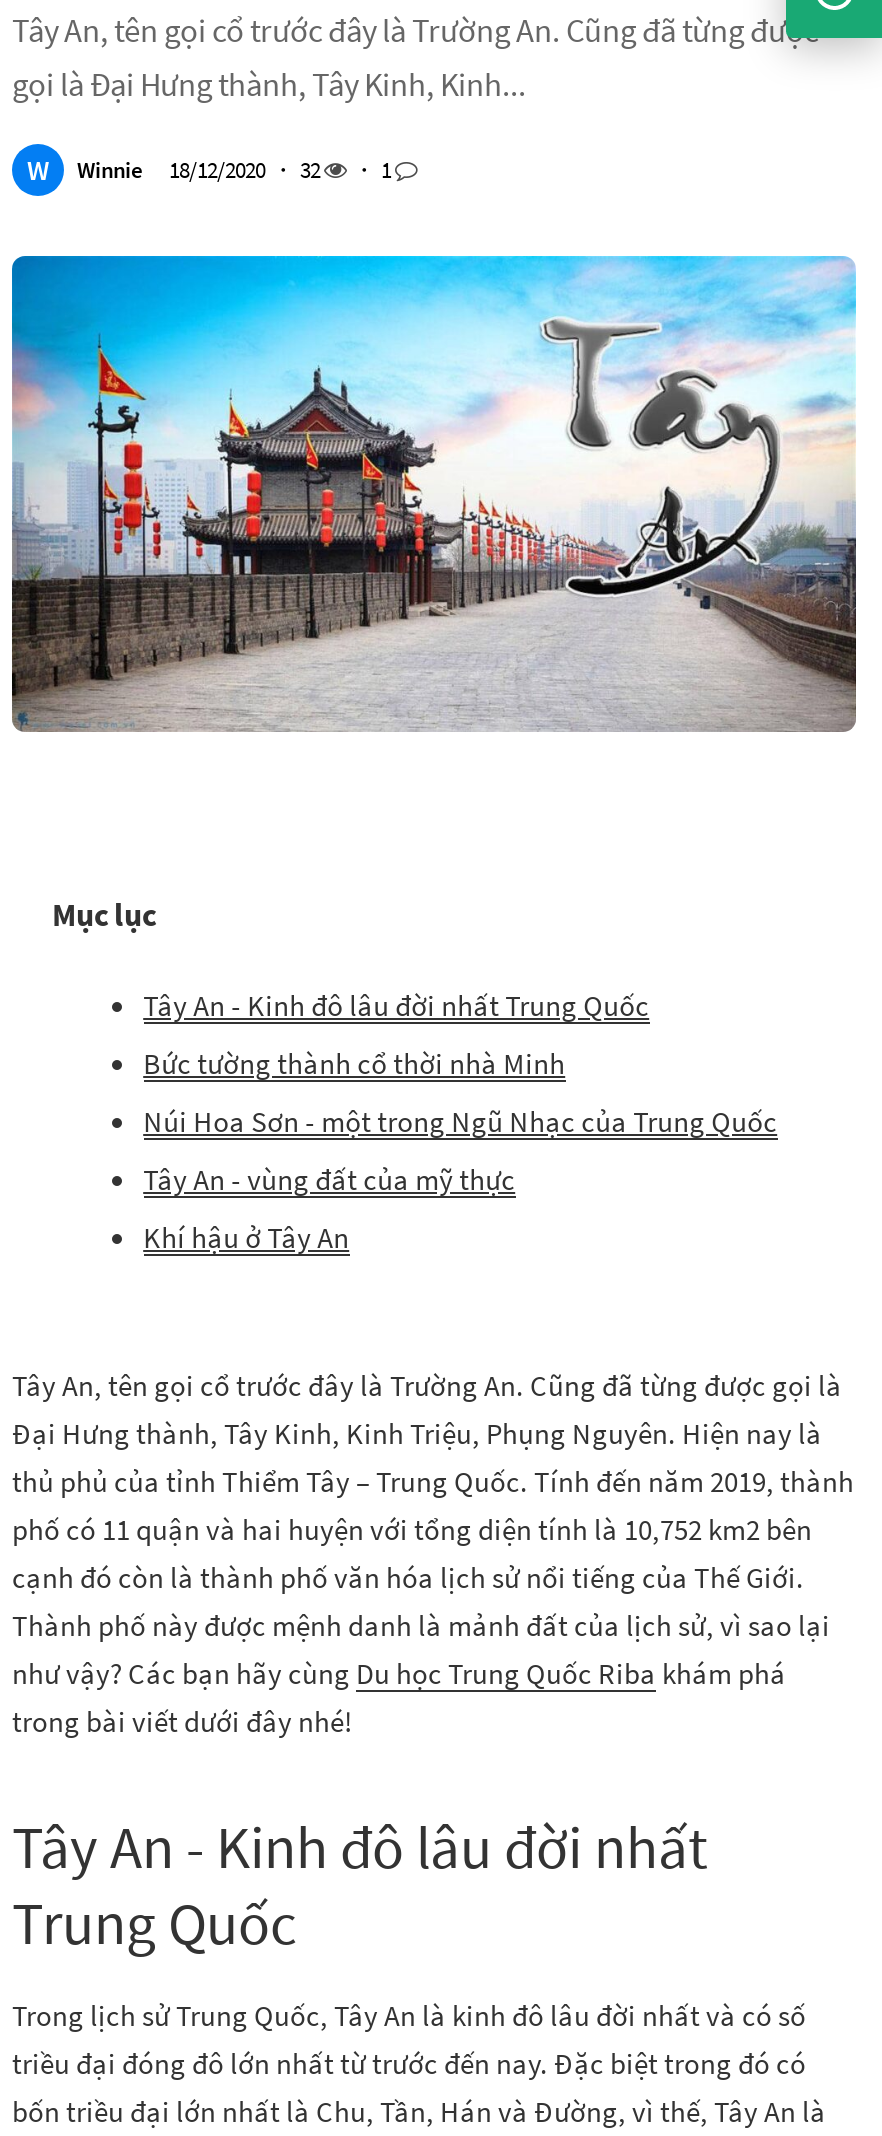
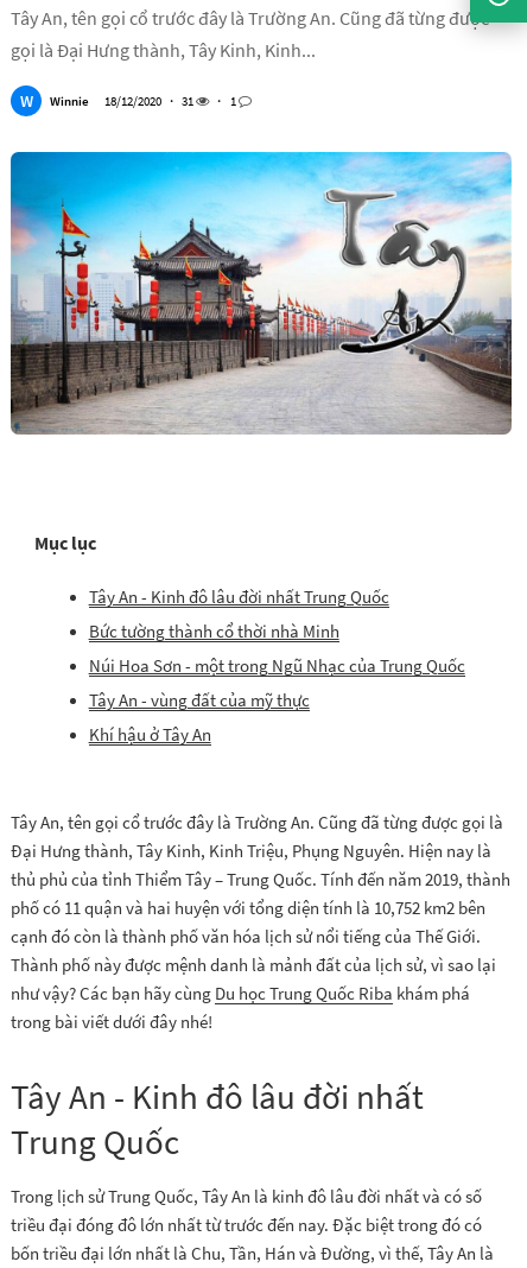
[27,152,391,188] W Winnie 18/12/2020 ・ 32 ・ 1 -> [20,90,236,112] W Winnie 18/12/2020 ・ 31 ・ 1

